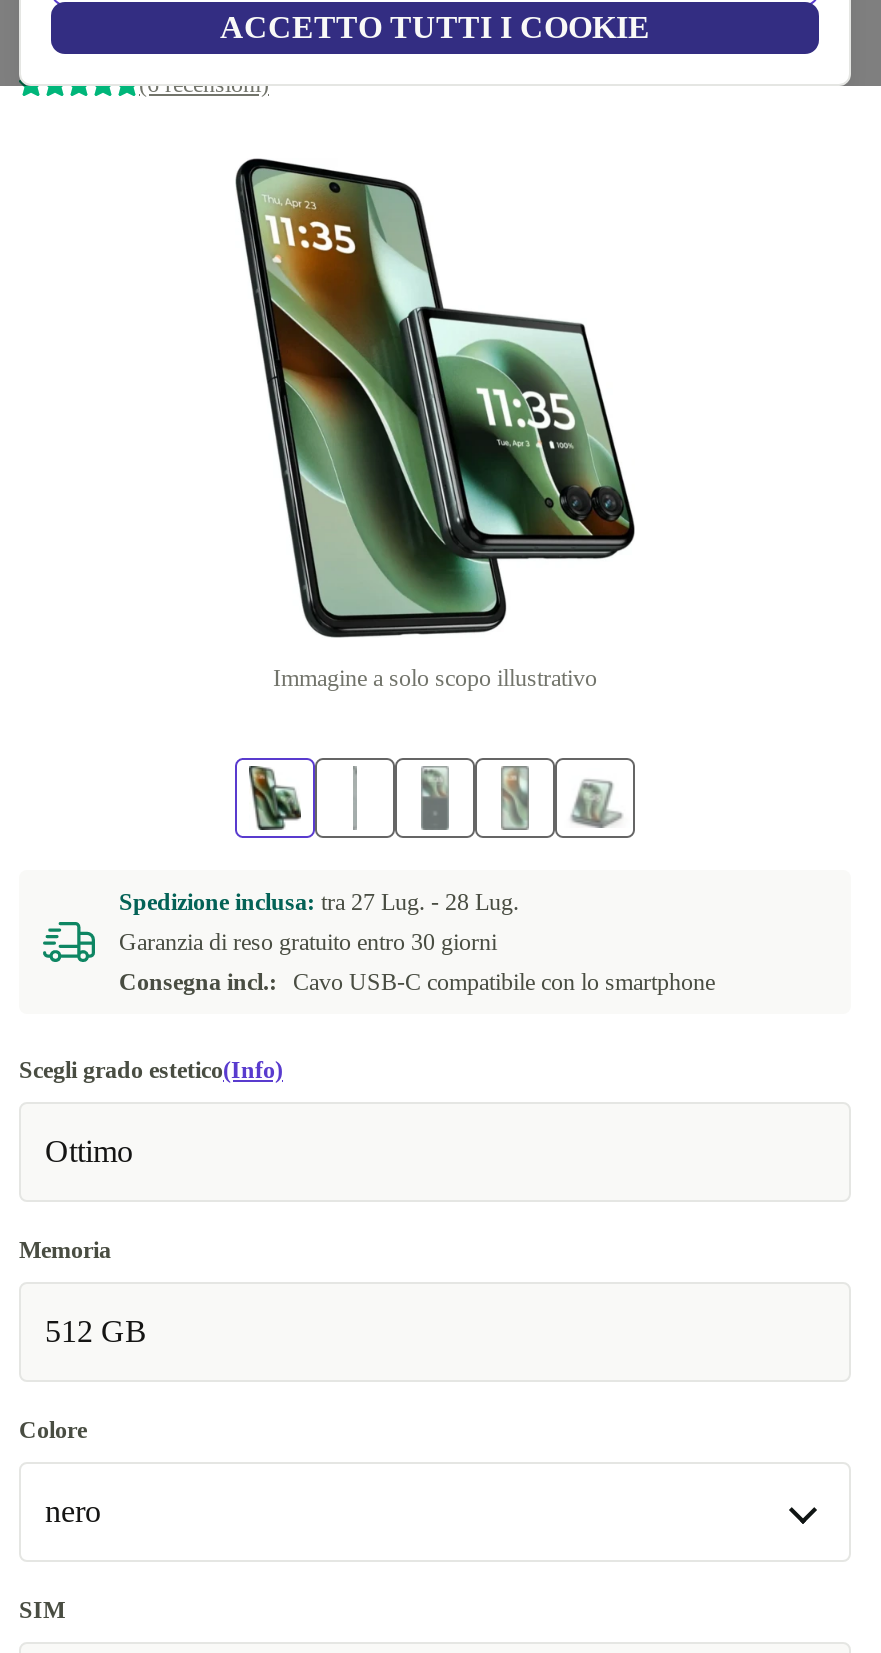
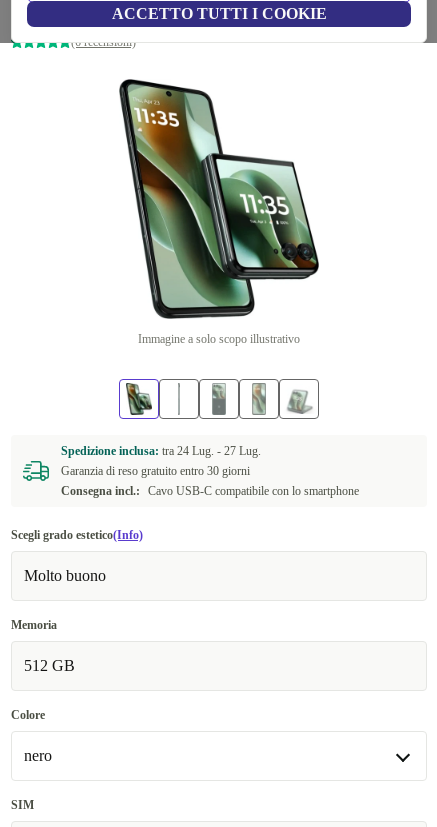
[119,888,519,916] Spedizione inclusa: tra 27 Lug. - 28 Lug. -> [61,444,261,458] Spedizione inclusa: tra 24 Lug. - 27 Lug.
[45,1134,133,1168] Ottimo -> [24,567,106,584] Molto buono

